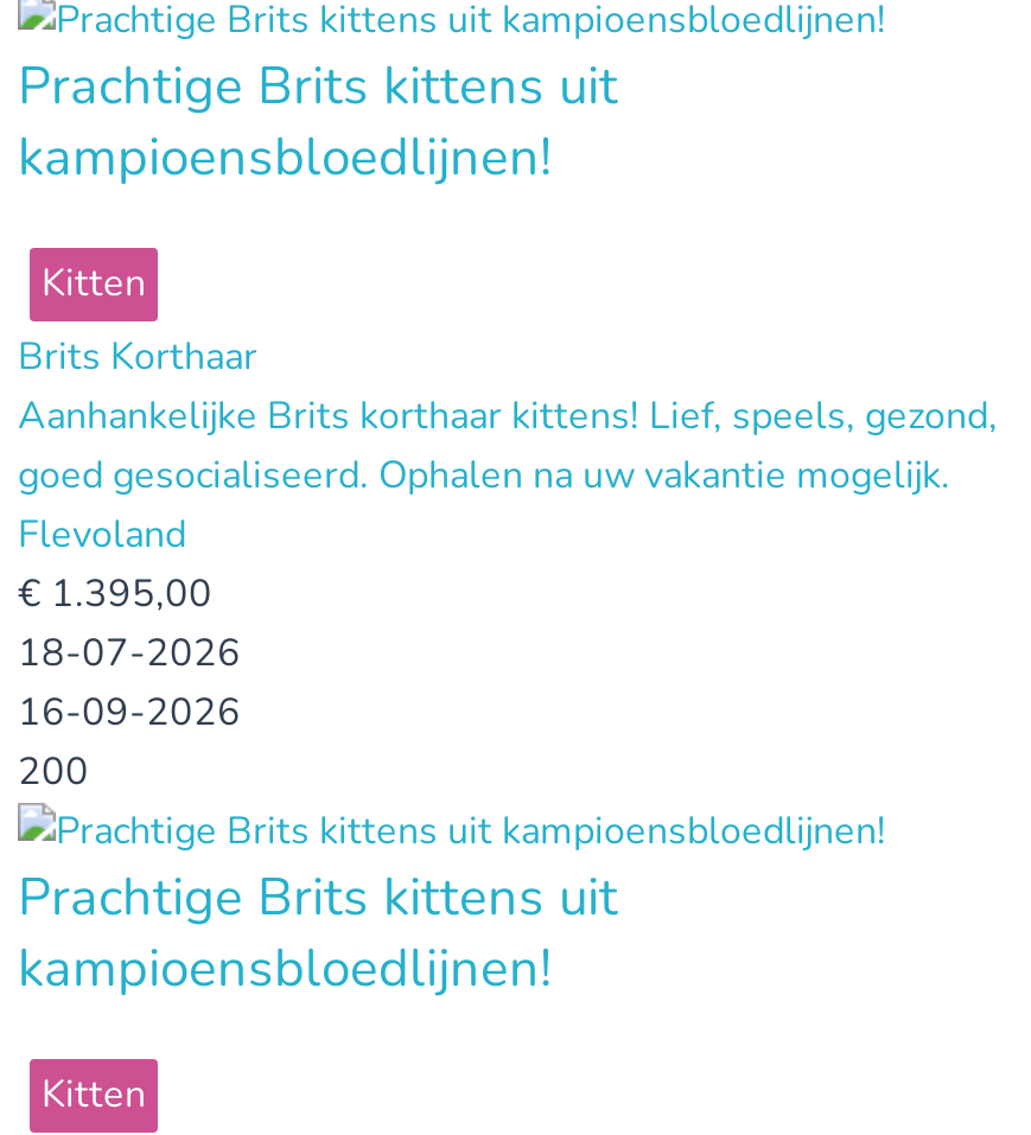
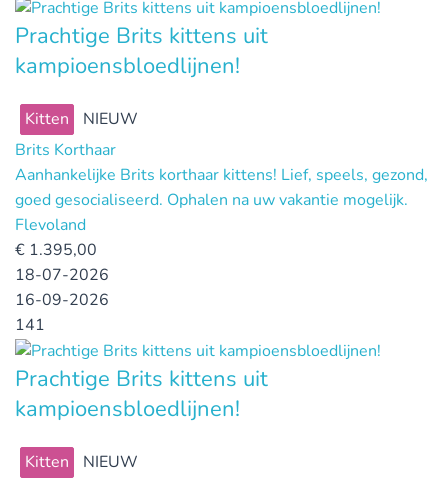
none -> [83,108,138,130] NIEUW
[18,745,89,797] 200 -> [15,314,45,336] 141
none -> [83,450,138,472] NIEUW

